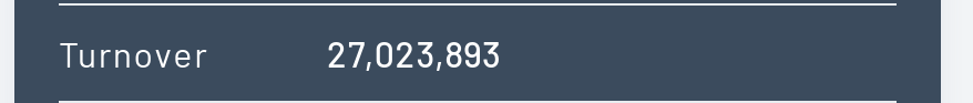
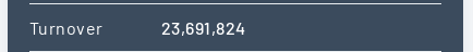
[327,32,501,74] 27,023,893 -> [161,17,246,38] 23,691,824

